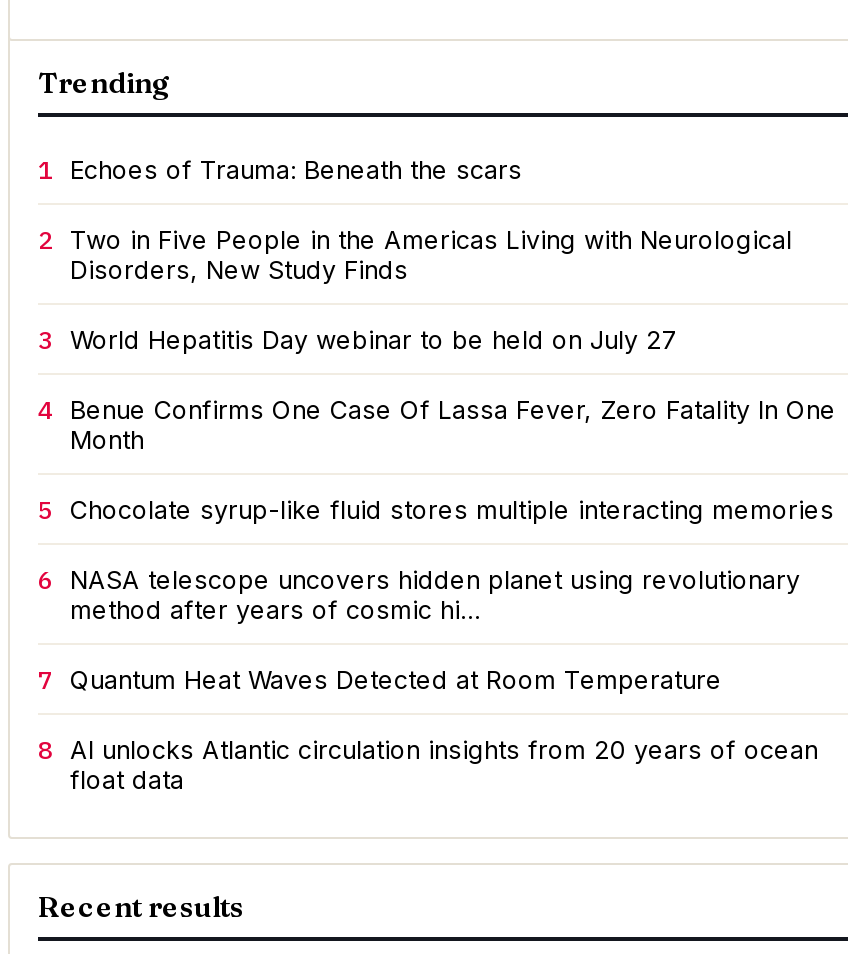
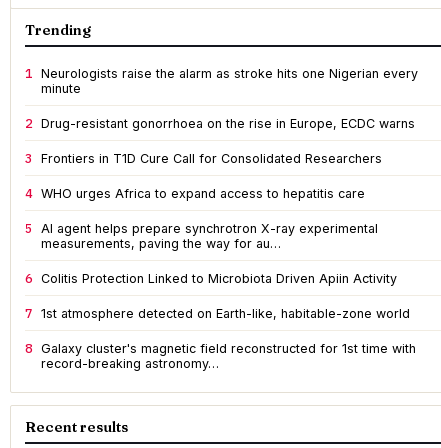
[38,153,522,185] 1 Echoes of Trauma: Beneath the scars -> [25,65,418,96] 1 Neurologists raise the alarm as stroke hits one Nigerian every | minute
[38,223,792,285] 2 Two in Five People in the Americas Living with Neurological | Disorders, New Study Finds -> [25,115,415,131] 2 Drug-resistant gonorrhoea on the rise in Europe, ECDC warns
[38,323,678,355] 3 World Hepatitis Day webinar to be held on July 27 -> [25,150,382,166] 3 Frontiers in T1D Cure Call for Consolidated Researchers
[38,393,836,455] 4 Benue Confirms One Case Of Lassa Fever, Zero Fatality In One | Month -> [25,185,365,201] 4 WHO urges Africa to expand access to hepatitis care
[38,493,834,525] 5 Chocolate syrup-like fluid stores multiple interacting memories -> [25,220,378,251] 5 AI agent helps prepare synchrotron X-ray experimental | measurements, paving the way for au…
[38,563,800,625] 6 NASA telescope uncovers hidden planet using revolutionary | method after years of cosmic hi… -> [25,270,397,286] 6 Colitis Protection Linked to Microbiota Driven Apiin Activity
[38,663,722,695] 7 Quantum Heat Waves Detected at Room Temperature -> [25,305,410,321] 7 1st atmosphere detected on Earth-like, habitable-zone world
[38,733,818,795] 8 AI unlocks Atlantic circulation insights from 20 years of ocean | float data -> [25,340,416,371] 8 Galaxy cluster's magnetic field reconstructed for 1st time with | record-breaking astronomy…

